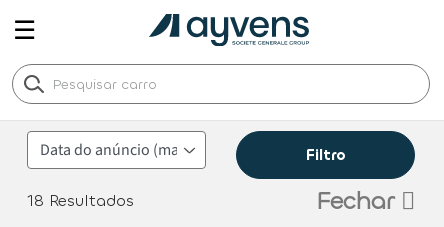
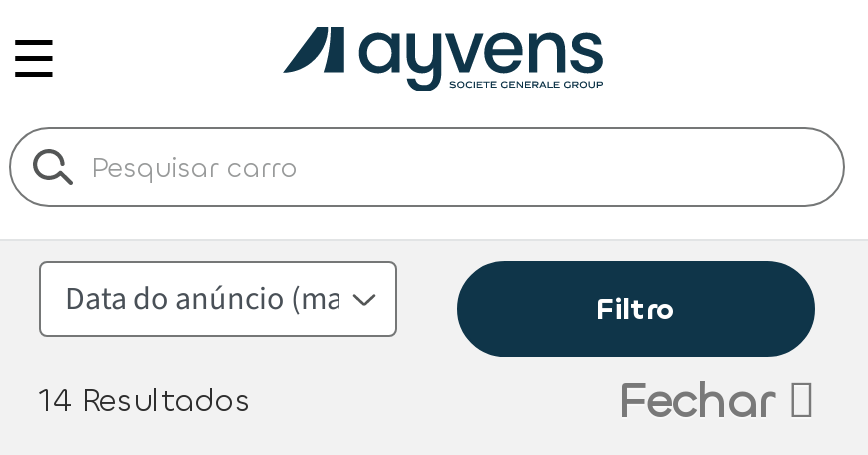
[27,190,134,211] 18 Resultados -> [39,379,251,421] 14 Resultados

